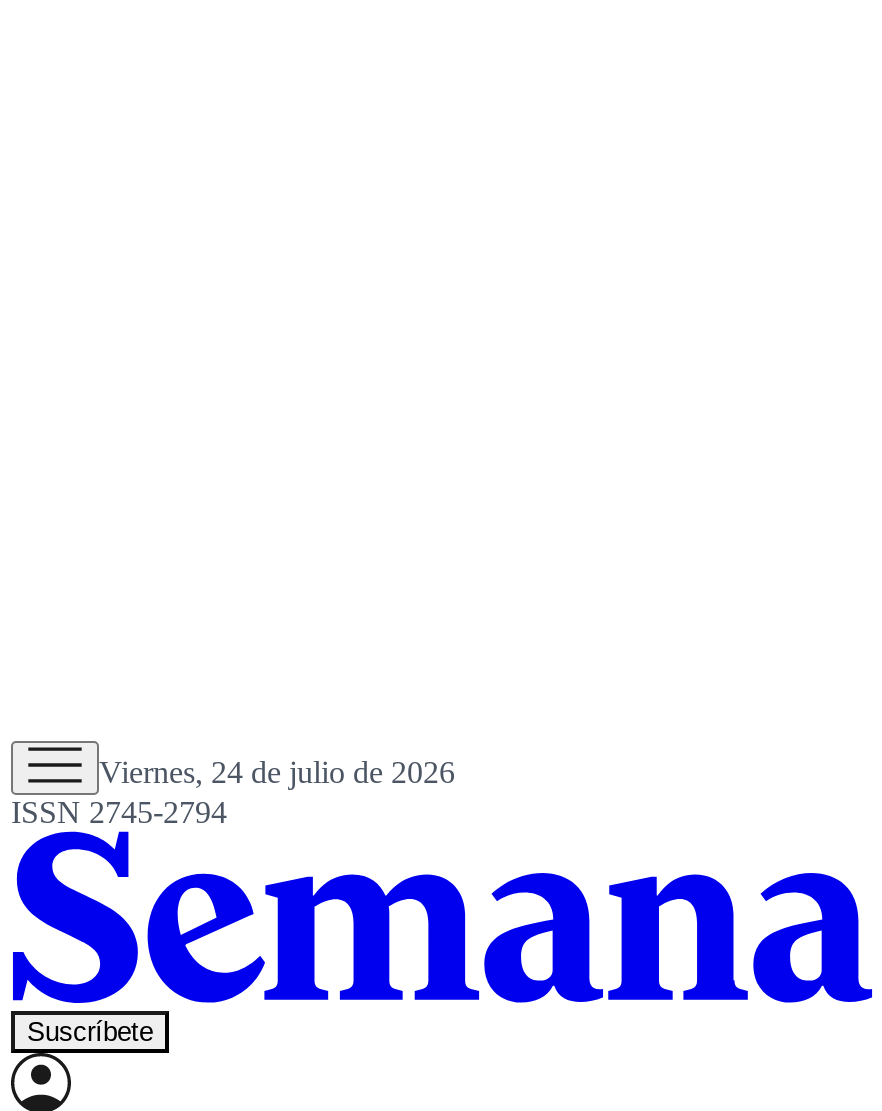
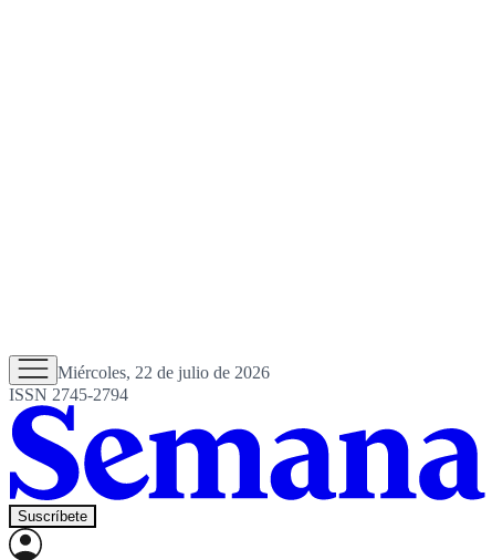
[99,755,455,789] Viernes, 24 de julio de 2026 -> [57,363,270,382] Miércoles, 22 de julio de 2026

